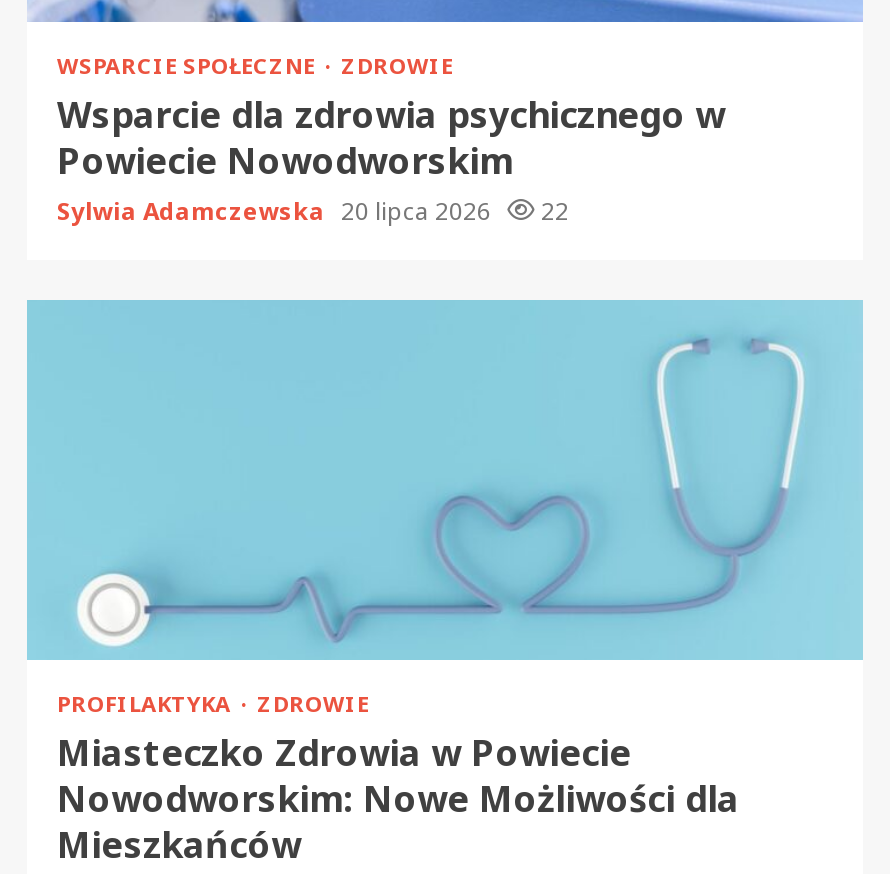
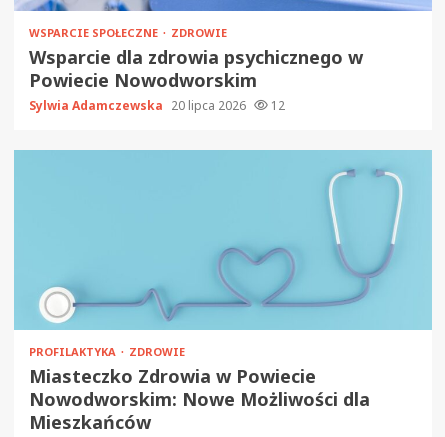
[57,194,569,228] Sylwia Adamczewska 20 lipca 2026 22 -> [29,97,285,114] Sylwia Adamczewska 20 lipca 2026 12

